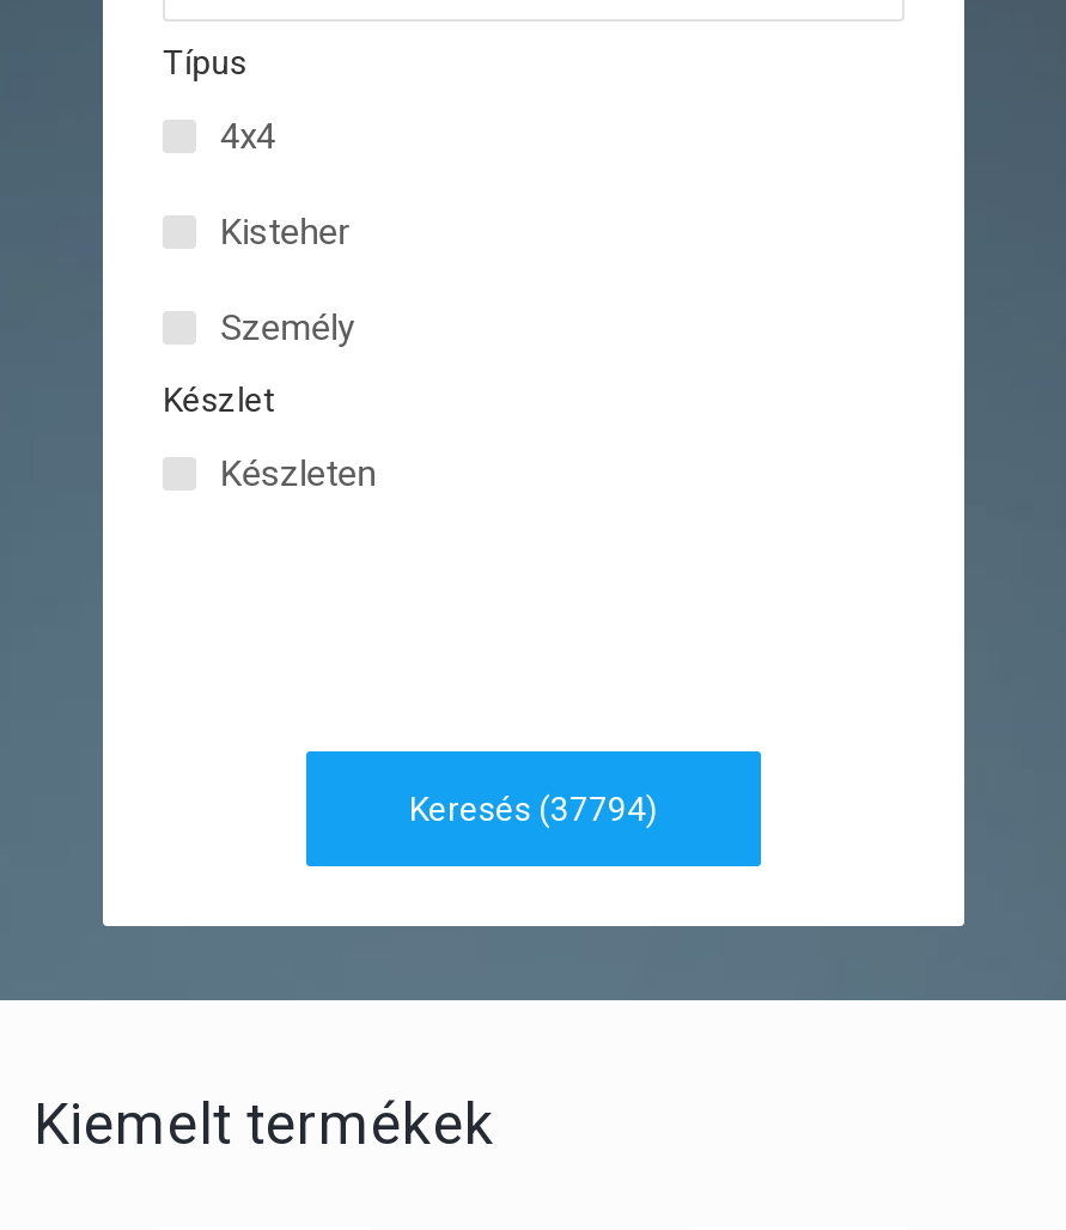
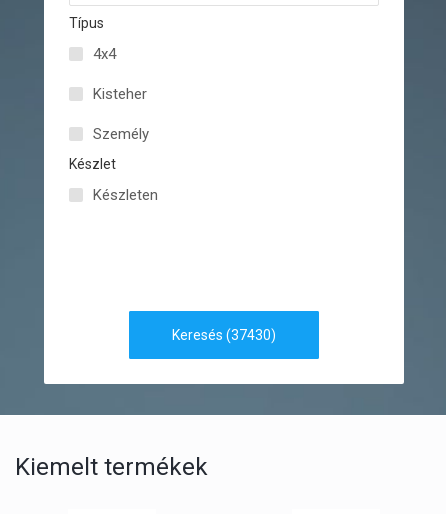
[409,790,658,828] Keresés (37794) -> [172,327,276,343] Keresés (37430)

